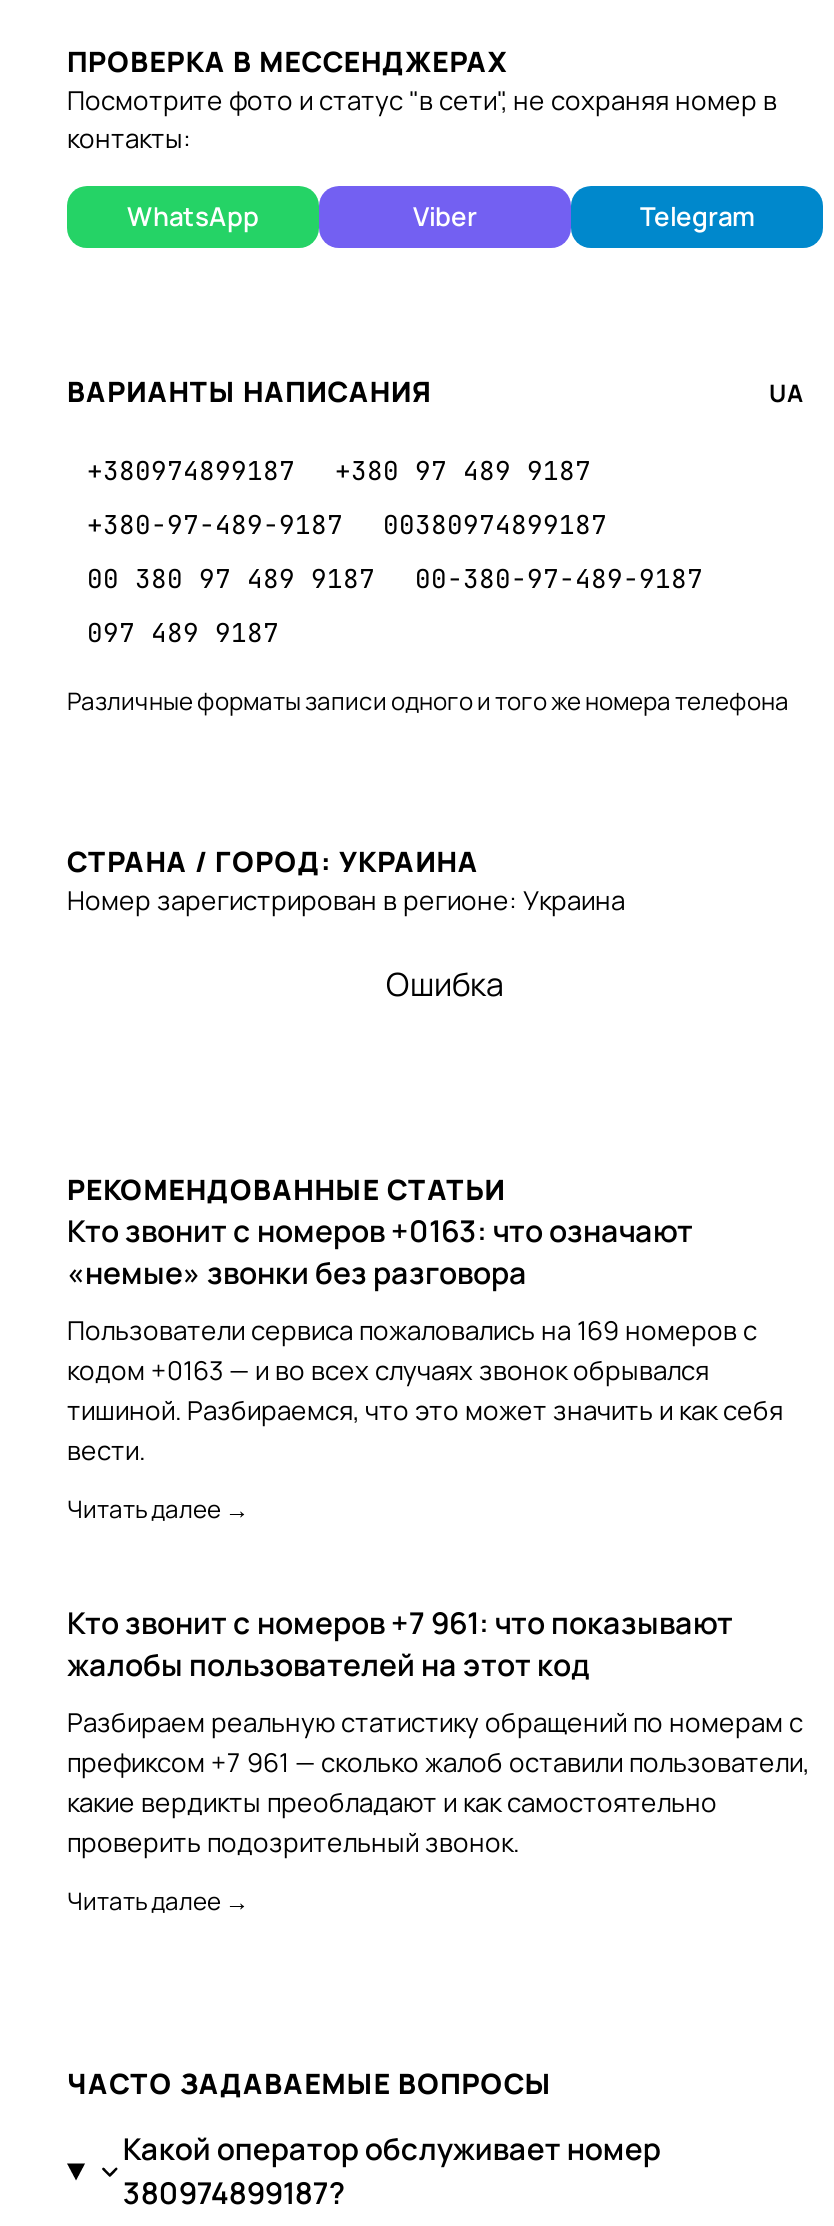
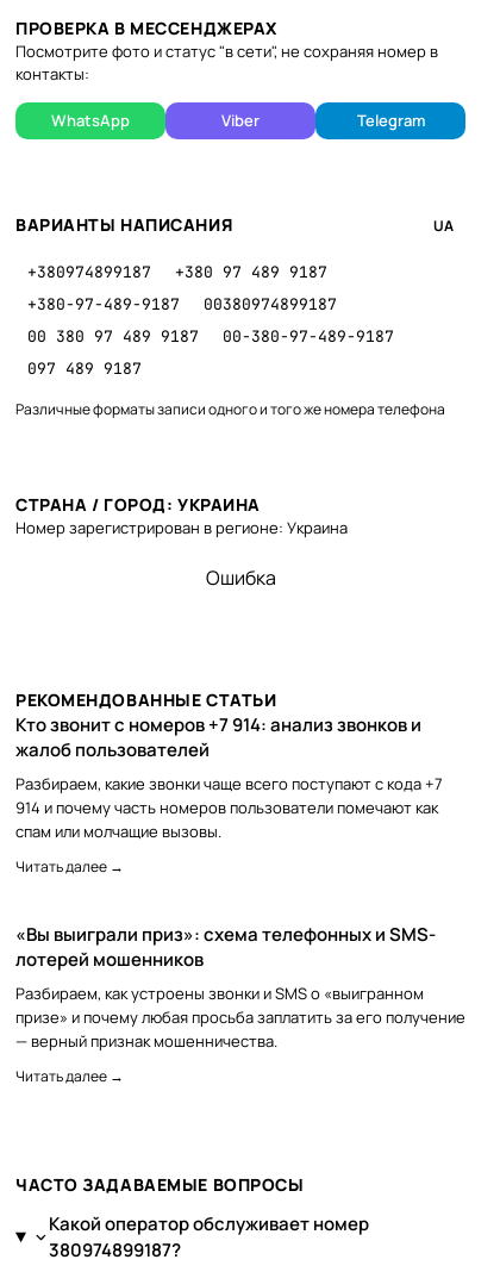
[67,1210,783,1468] Кто звонит с номеров +0163: что означают | «немые» звонки без разговора | Пользователи сервиса пожаловались на 169 номеров с | кодом +0163 — и во всех случаях звонок обрывался | тишиной. Разбираемся, что это может значить и как себя | вести. -> [15,712,443,842] Кто звонит с номеров +7 914: анализ звонков и | жалоб пользователей | Разбираем, какие звонки чаще всего поступают с кода +7 | 914 и почему часть номеров пользователи помечают как | спам или молчащие вызовы.
[67,1602,809,1860] Кто звонит с номеров +7 961: что показывают | жалобы пользователей на этот код | Разбираем реальную статистику обращений по номерам с | префиксом +7 961 — сколько жалоб оставили пользователи, | какие вердикты преобладают и как самостоятельно | проверить подозрительный звонок. -> [15,922,465,1052] «Вы выиграли приз»: схема телефонных и SMS- | лотерей мошенников | Разбираем, как устроены звонки и SMS о «выигранном | призе» и почему любая просьба заплатить за его получение | — верный признак мошенничества.

